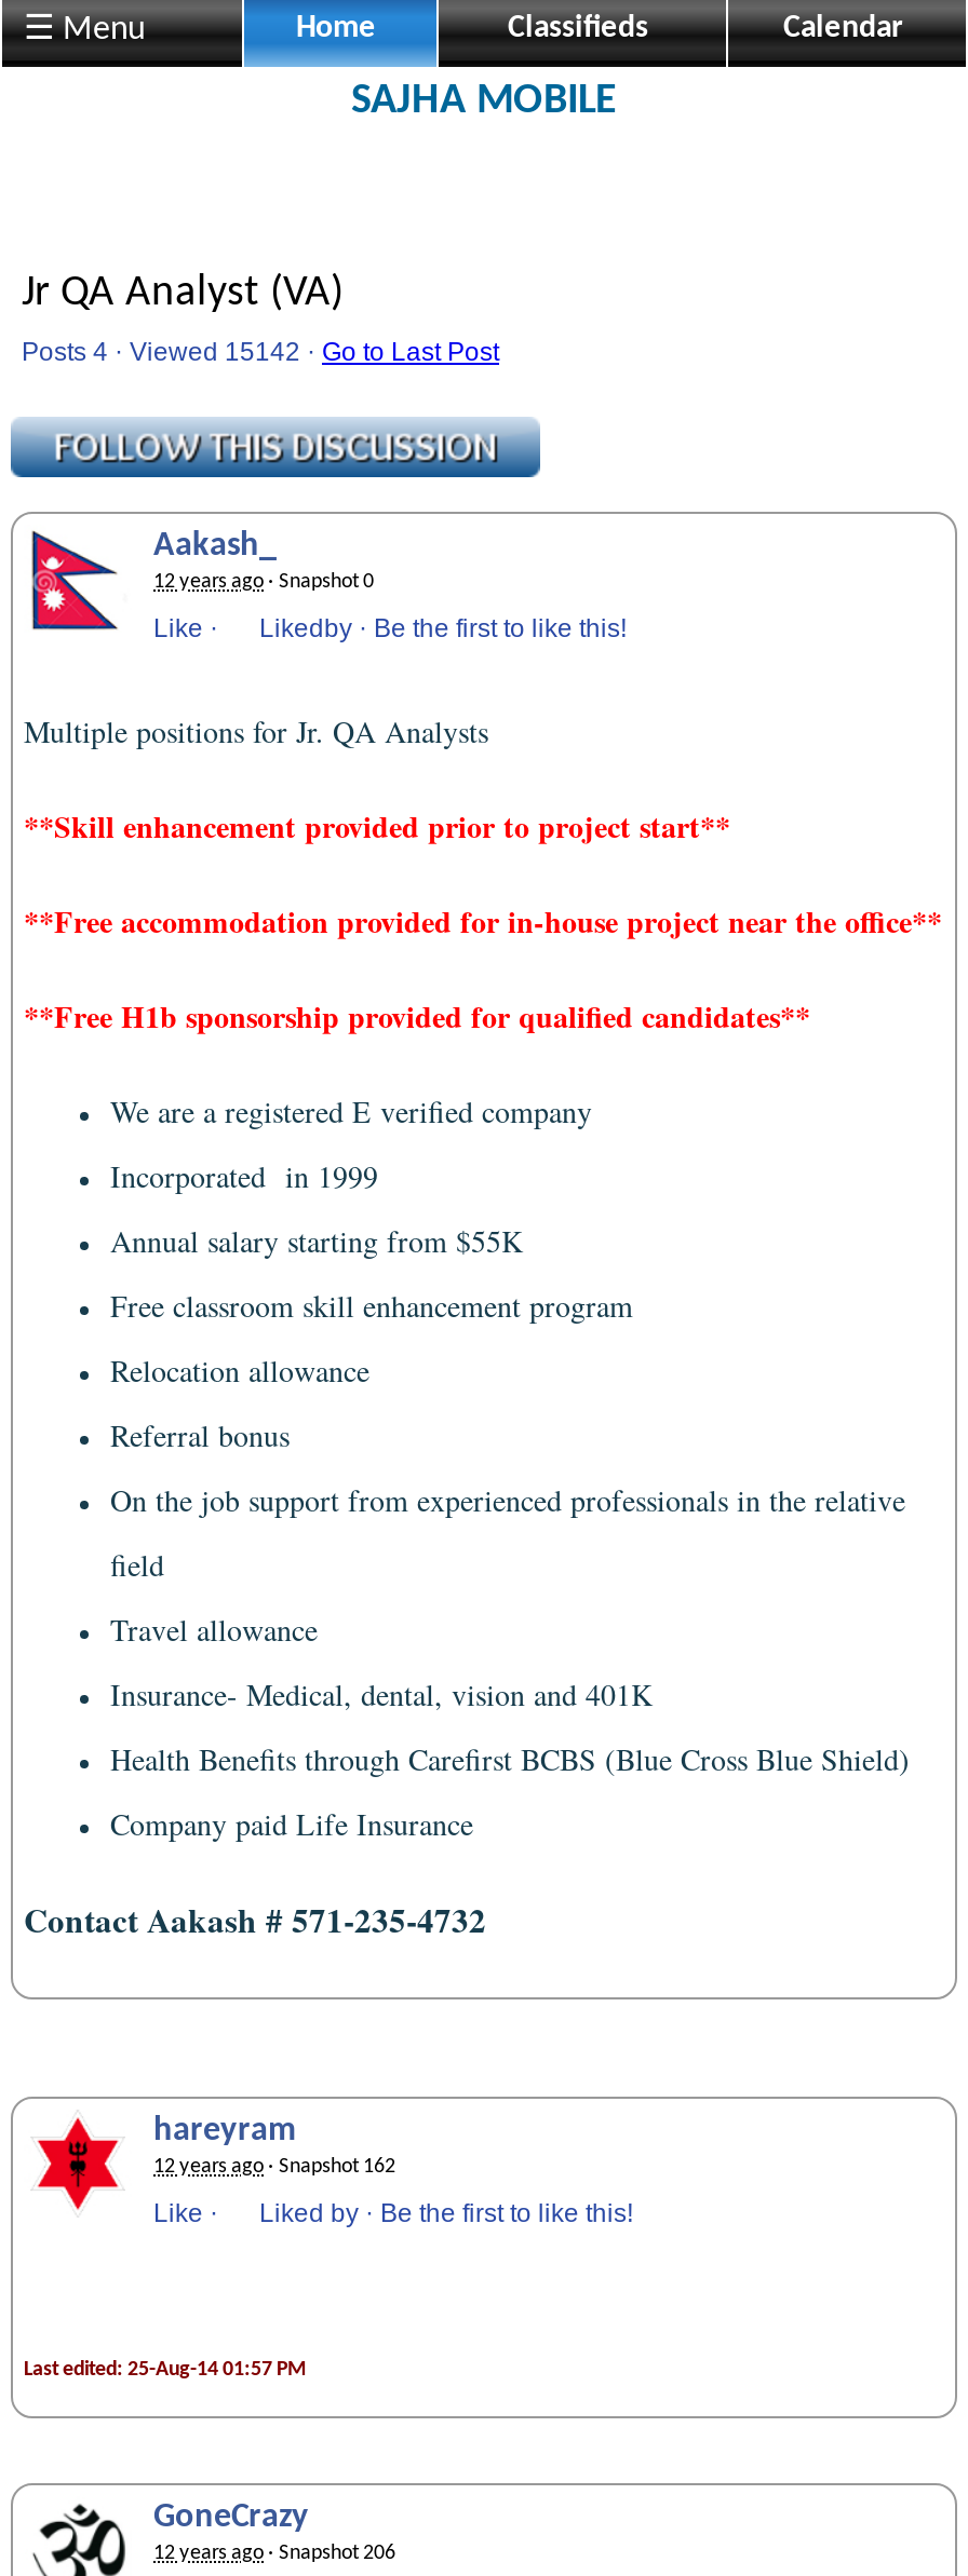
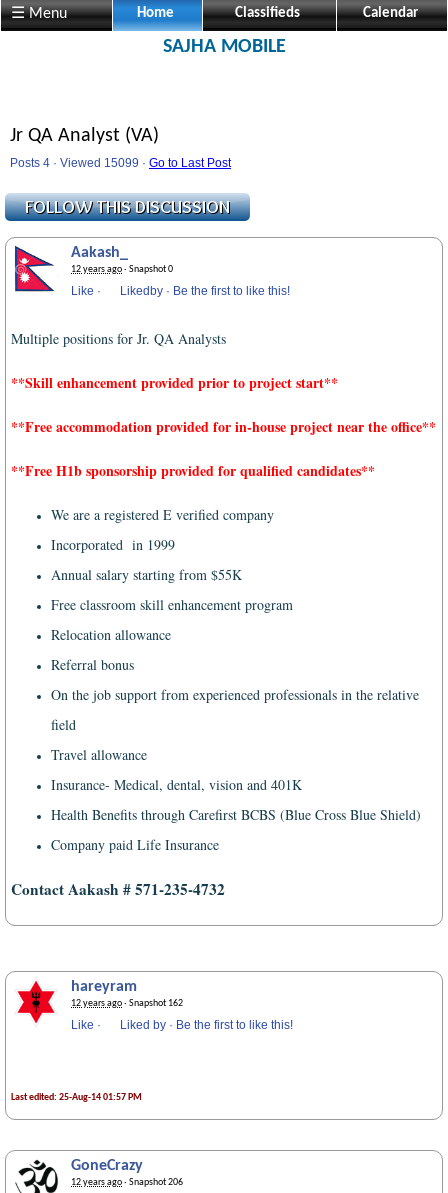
[22,337,499,367] Posts 4 · Viewed 15142 · Go to Last Post -> [10,156,231,170] Posts 4 · Viewed 15099 · Go to Last Post

